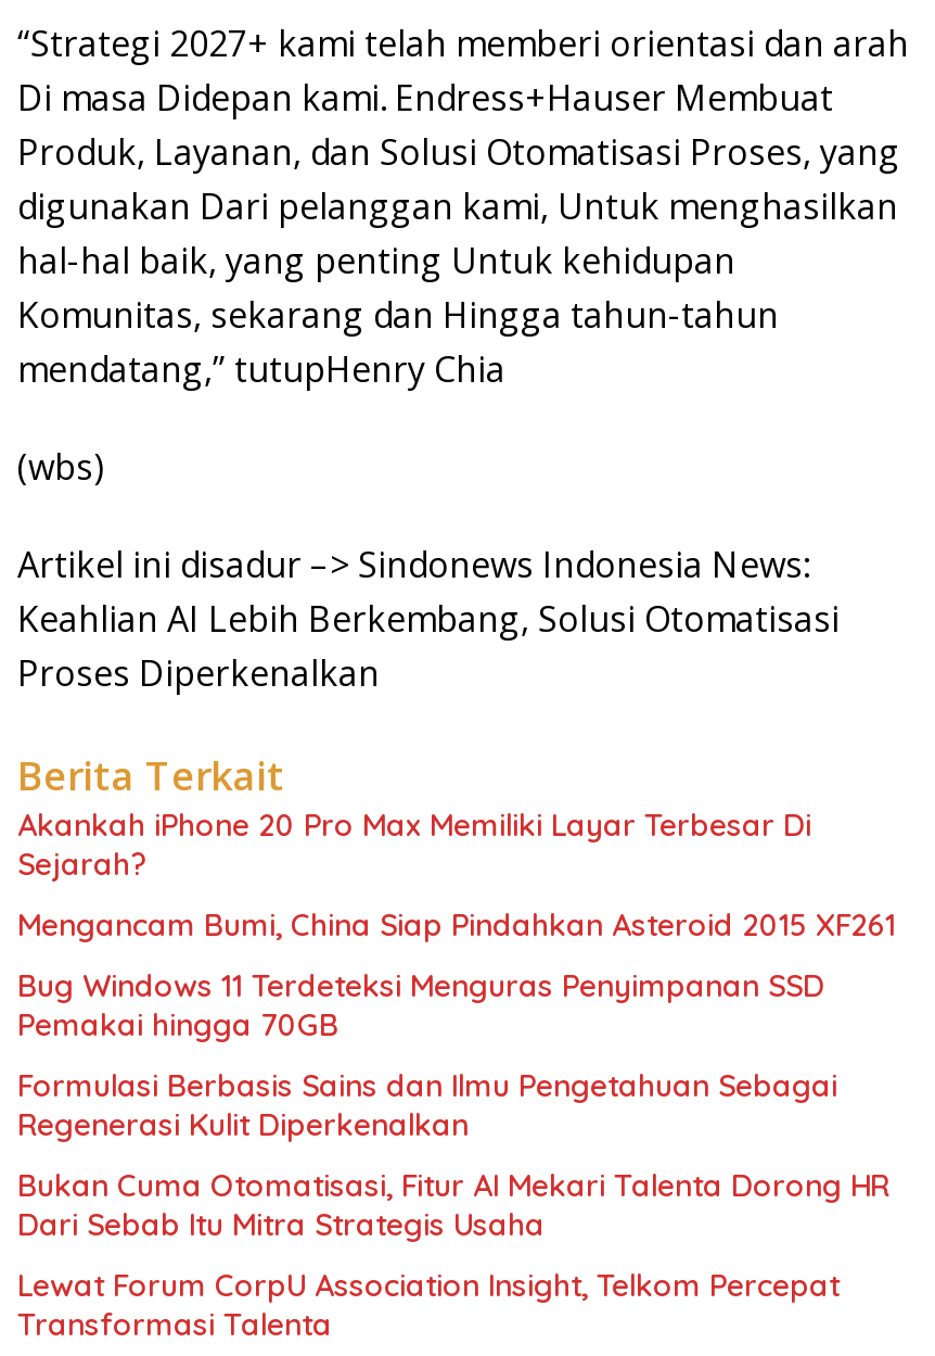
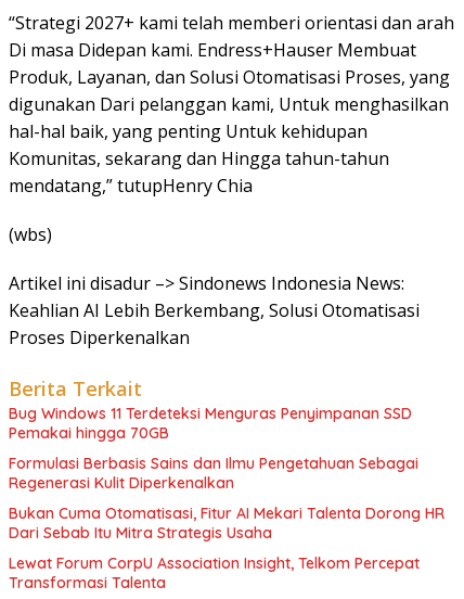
[17,807,896,946] Akankah iPhone 20 Pro Max Memiliki Layar Terbesar Di | Sejarah? | Mengancam Bumi, China Siap Pindahkan Asteroid 2015 XF261 -> none

